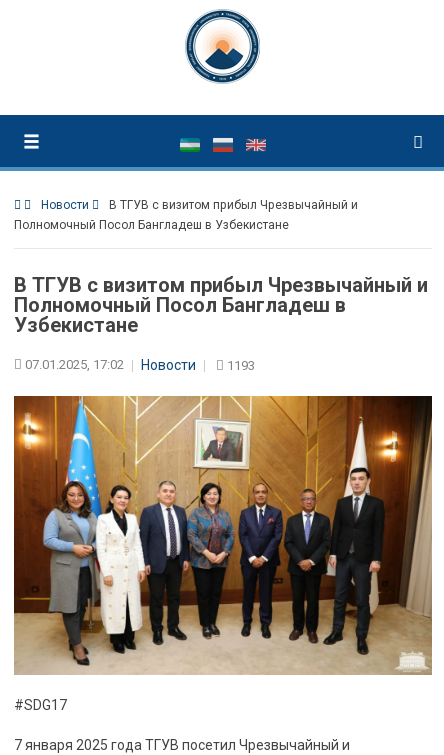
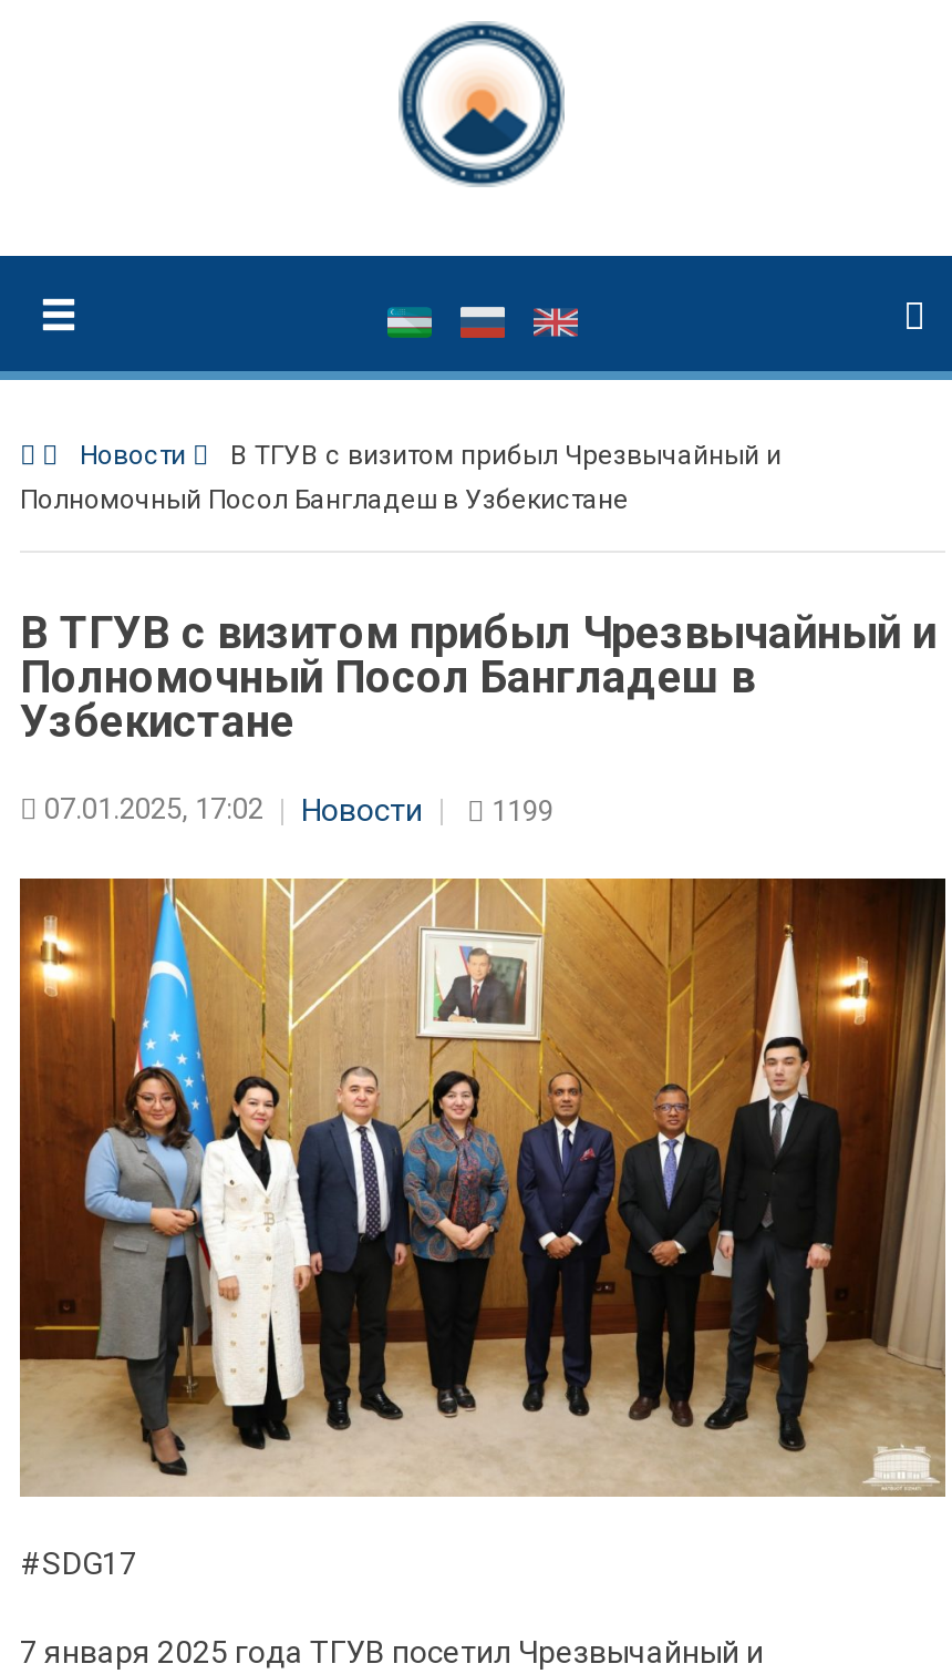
[22,357,255,373] 07.01.2025, 17:02 Новости 1193 -> [38,792,553,828] 07.01.2025, 17:02 Новости 1199

